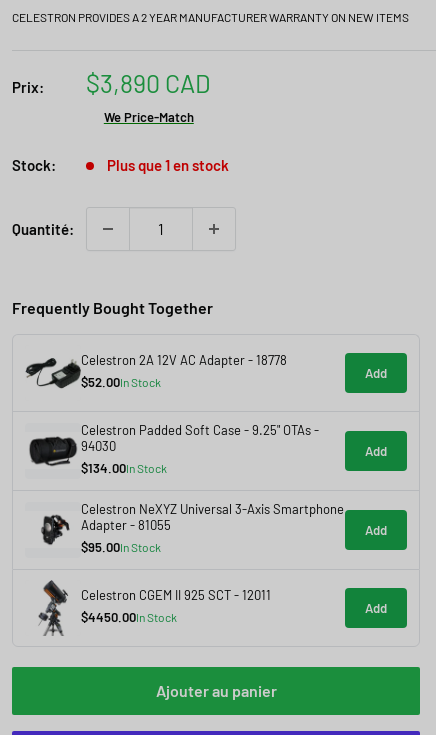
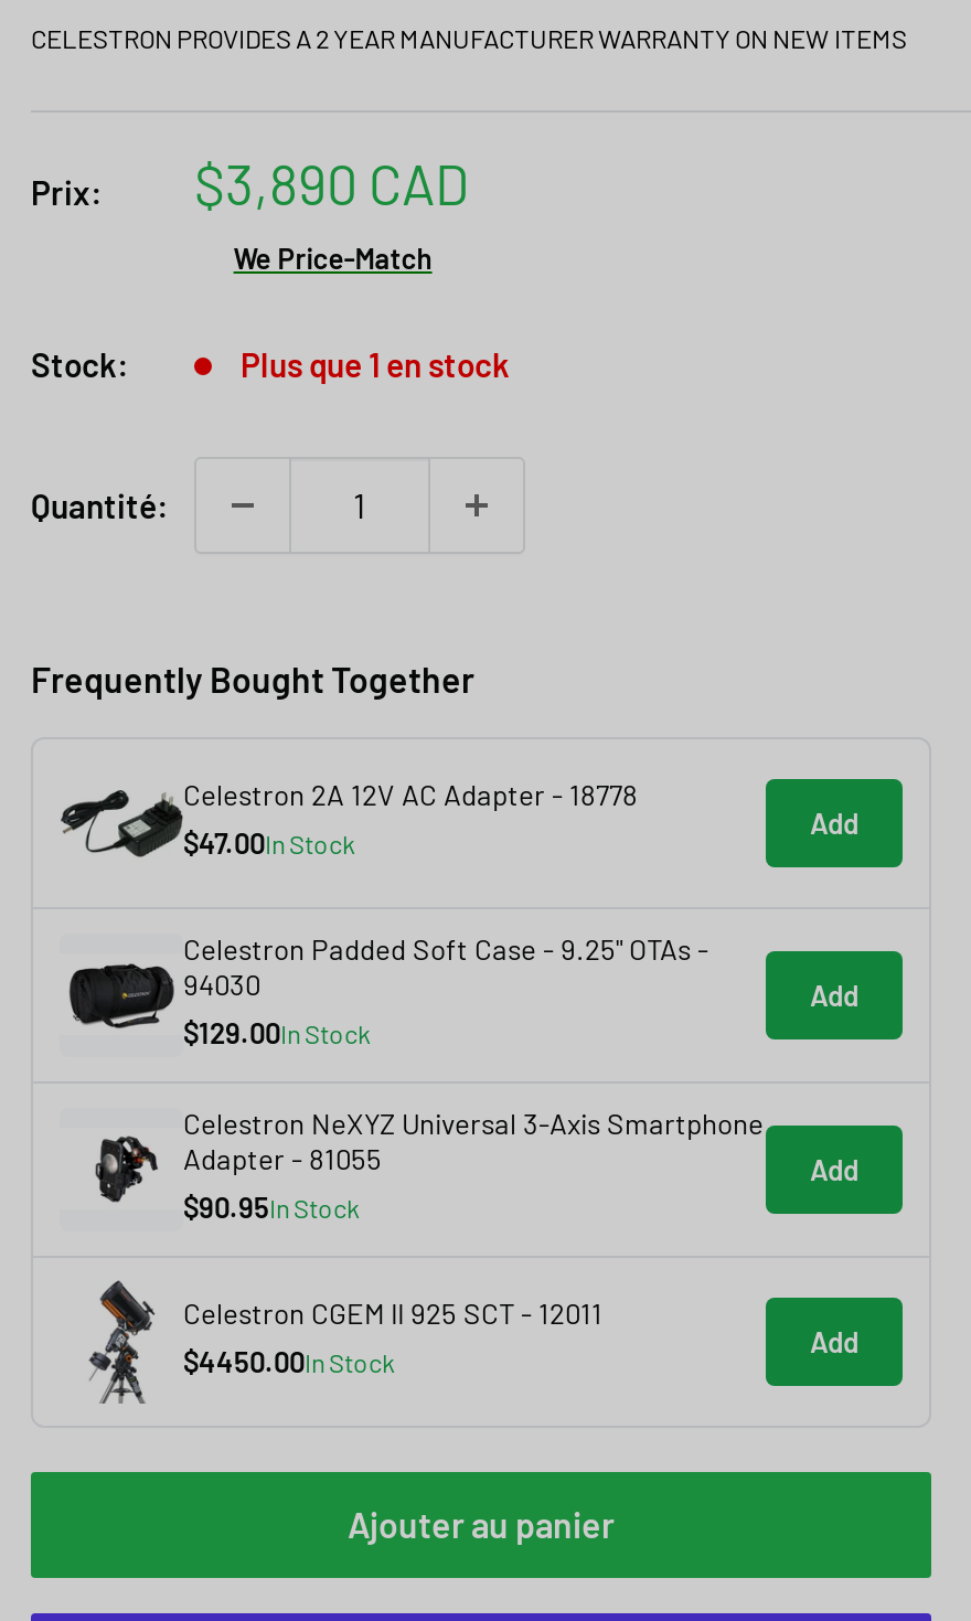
[81,374,161,390] $52.00In Stock -> [183,825,355,860] $47.00In Stock
[81,460,167,476] $134.00In Stock -> [183,1014,371,1050] $129.00In Stock
[81,539,161,555] $95.00In Stock -> [183,1189,360,1224] $90.95In Stock

